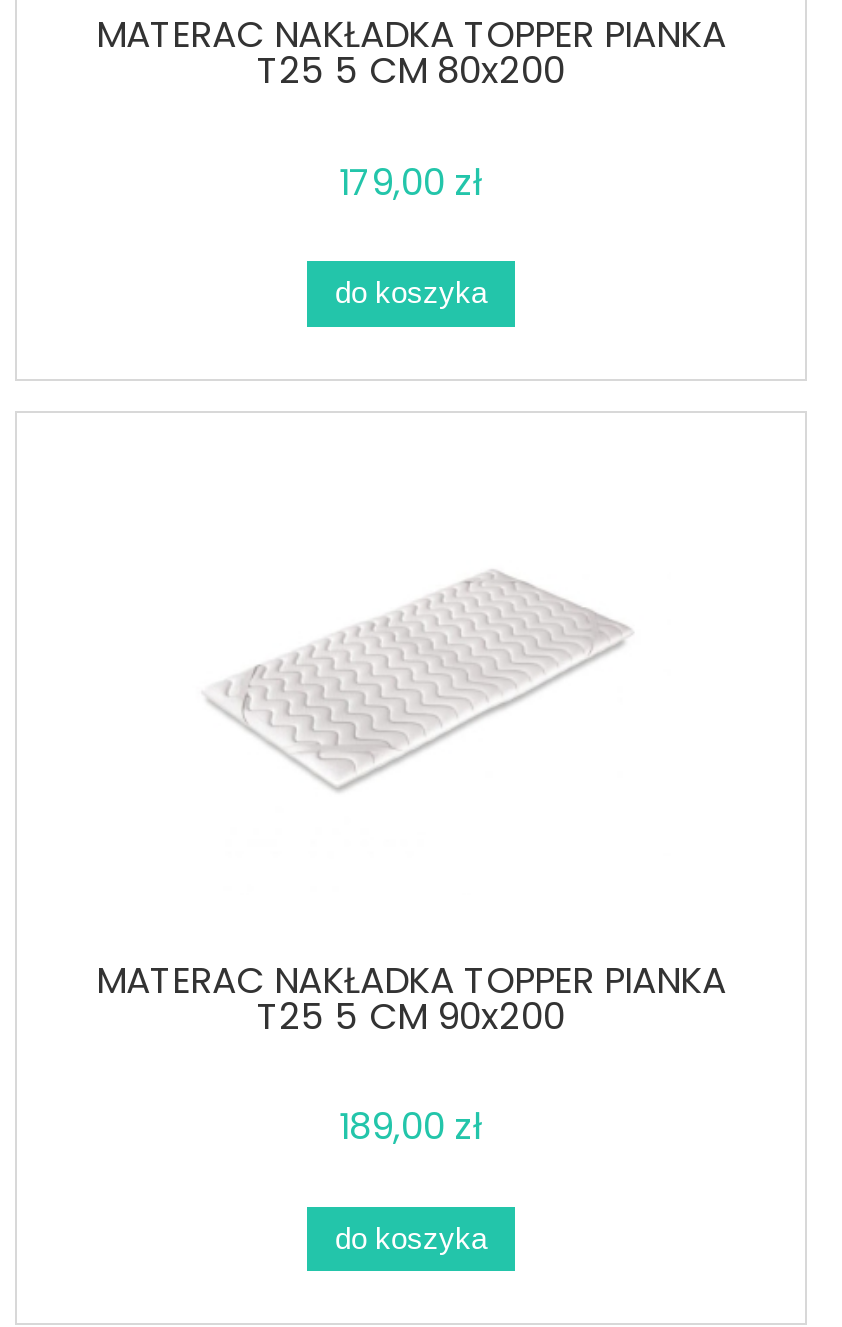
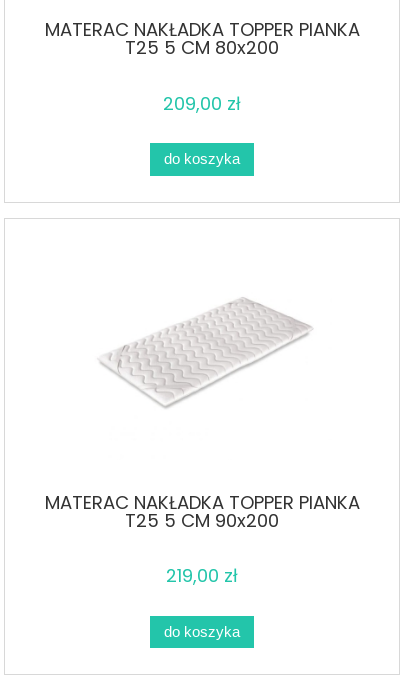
[339,156,483,206] 179,00 zł -> [163,90,241,115] 209,00 zł
[339,1101,483,1151] 189,00 zł -> [166,563,238,588] 219,00 zł

